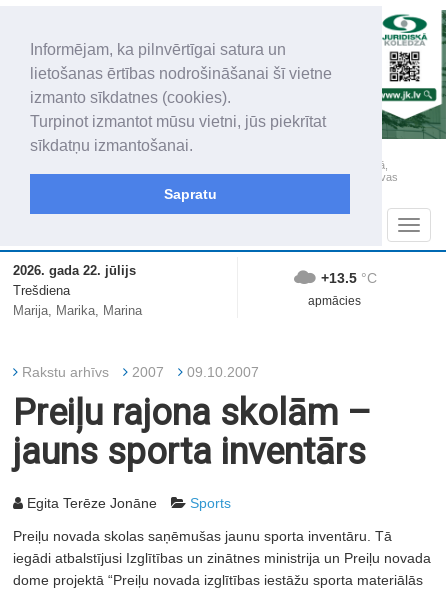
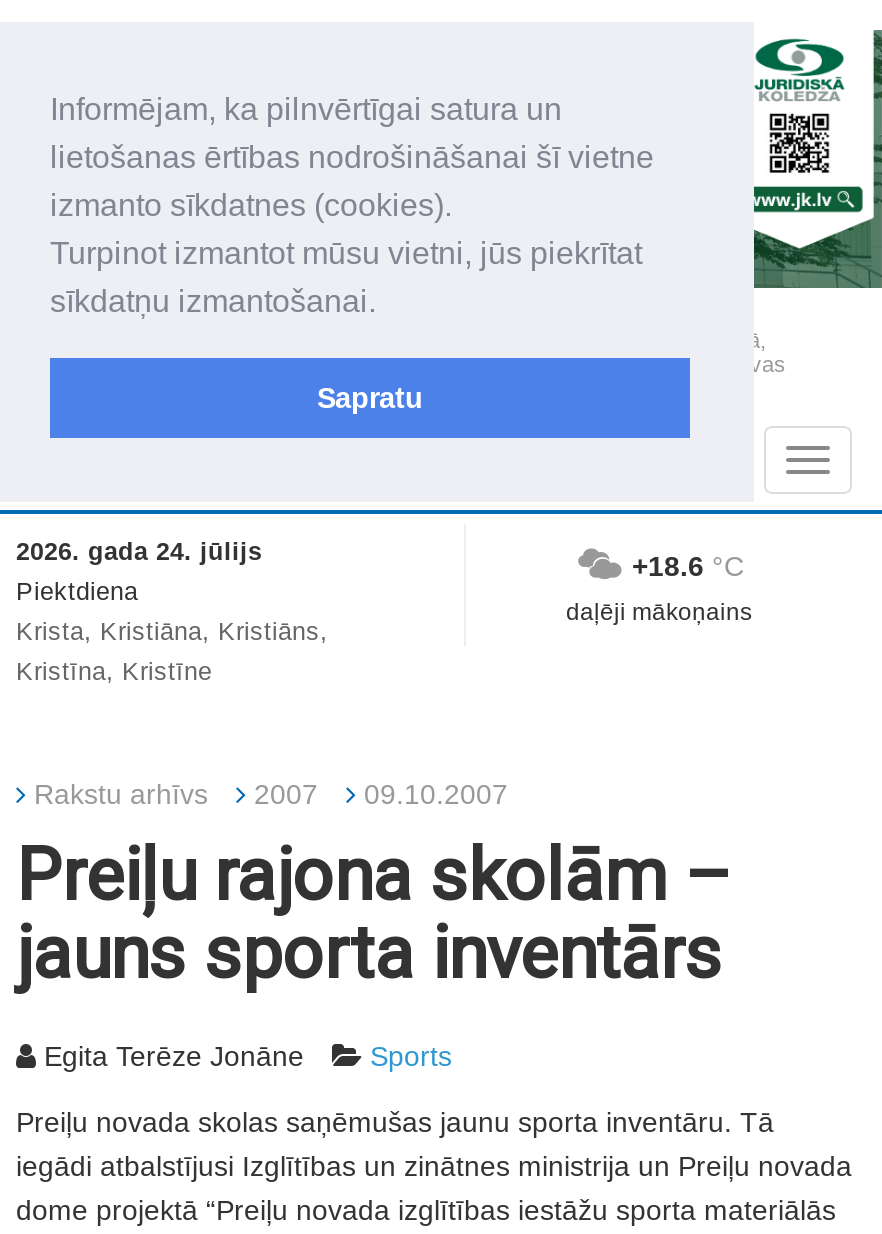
[13,264,142,318] 2026. gada 22. jūlijs | Trešdiena | Marija, Marika, Marina -> [16,539,328,687] 2026. gada 24. jūlijs | Piektdiena | Krista, Kristiāna, Kristiāns, | Kristīna, Kristīne
[321,270,377,286] +13.5 °C -> [632,551,744,583] +18.6 °C
[308,294,361,308] apmācies -> [566,599,752,627] daļēji mākoņains

